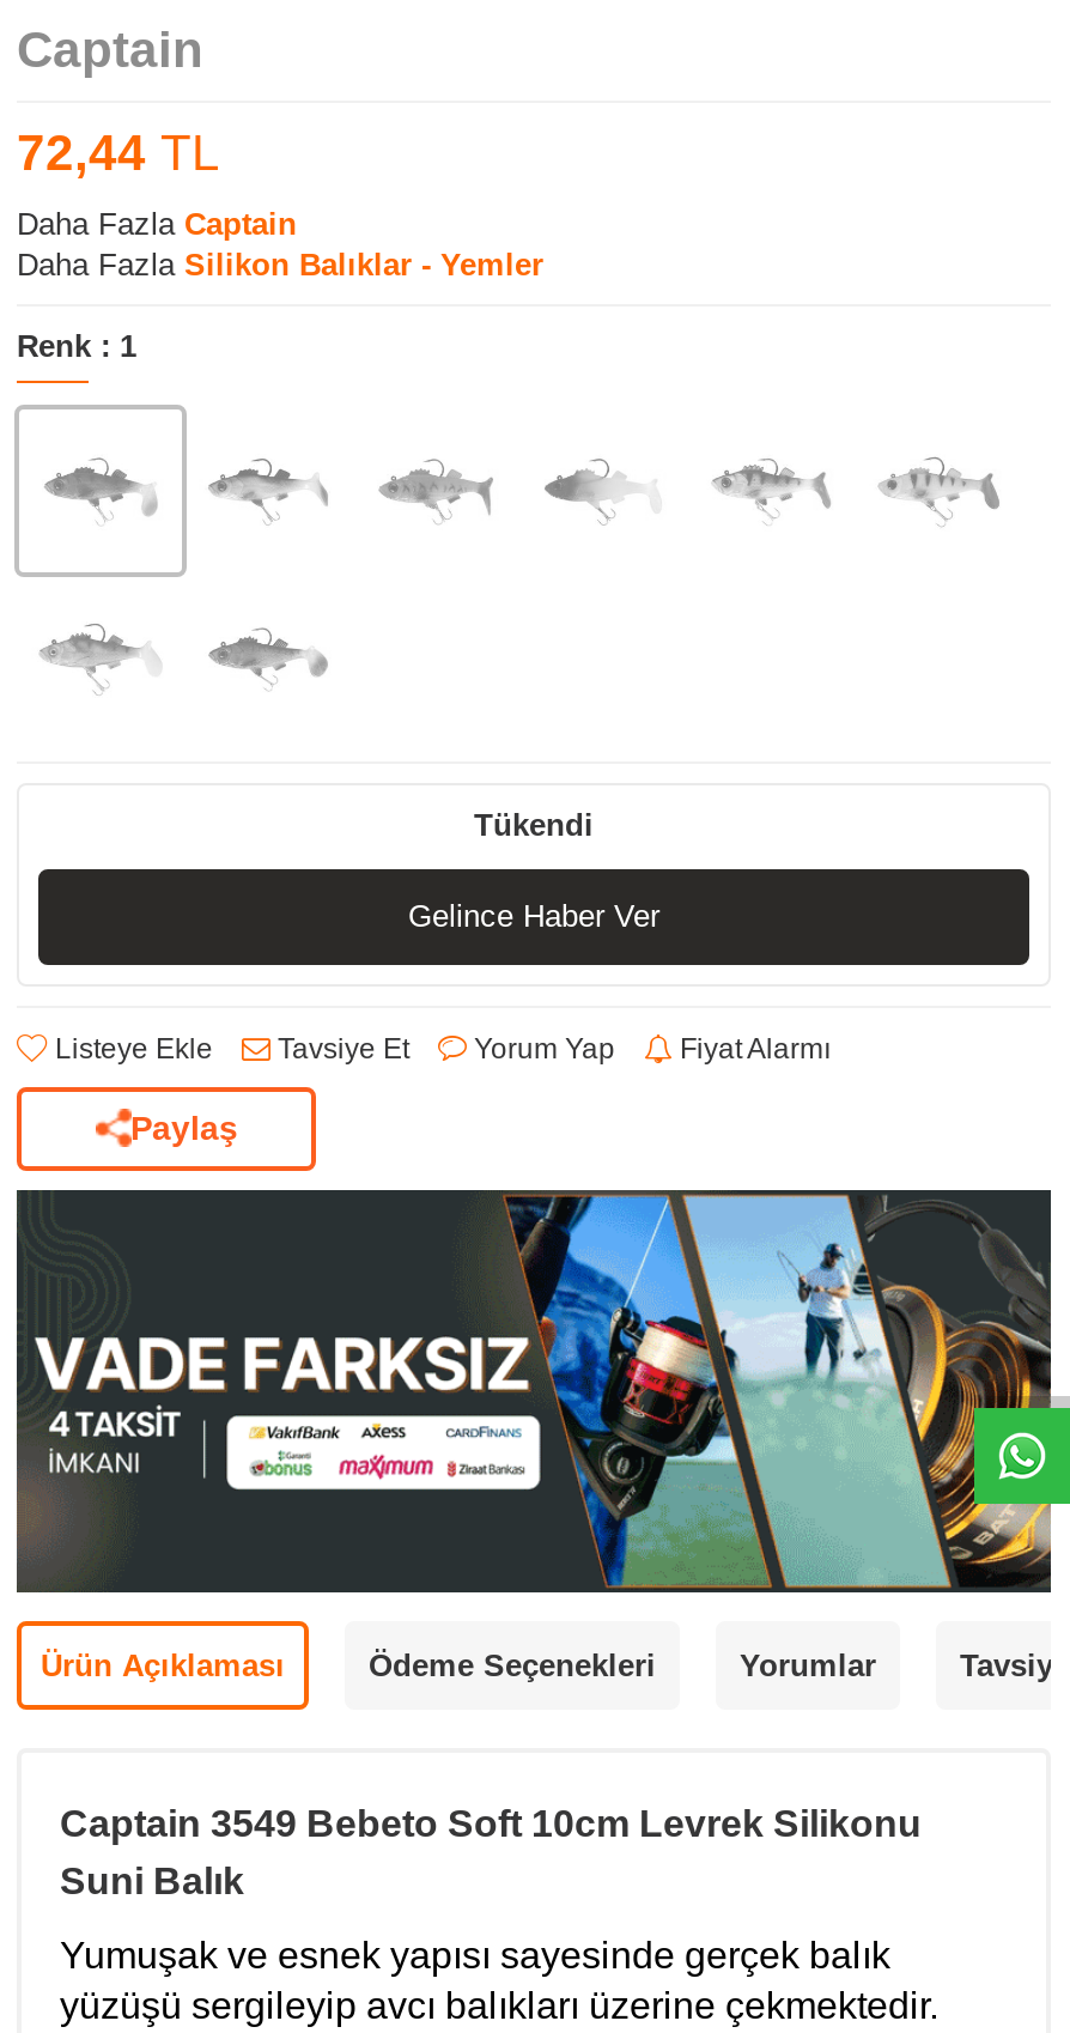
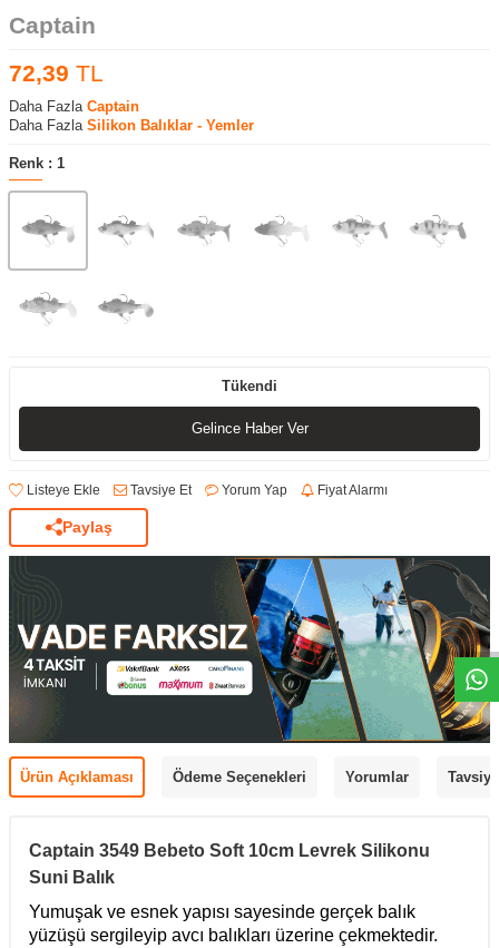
[17,125,220,180] 72,44 TL -> [9,60,104,86] 72,39 TL

